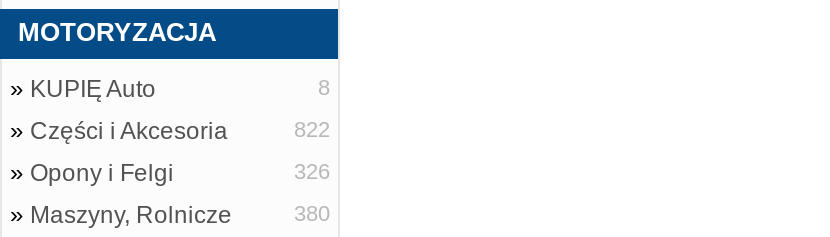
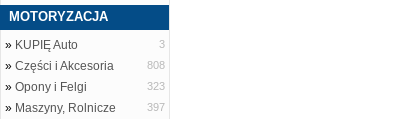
[318,75,330,99] 8 -> [159,38,165,50] 3
[294,117,330,141] 822 -> [147,59,165,71] 808
[294,159,330,183] 326 -> [147,80,165,92] 323
[294,201,330,225] 380 -> [147,101,165,113] 397

